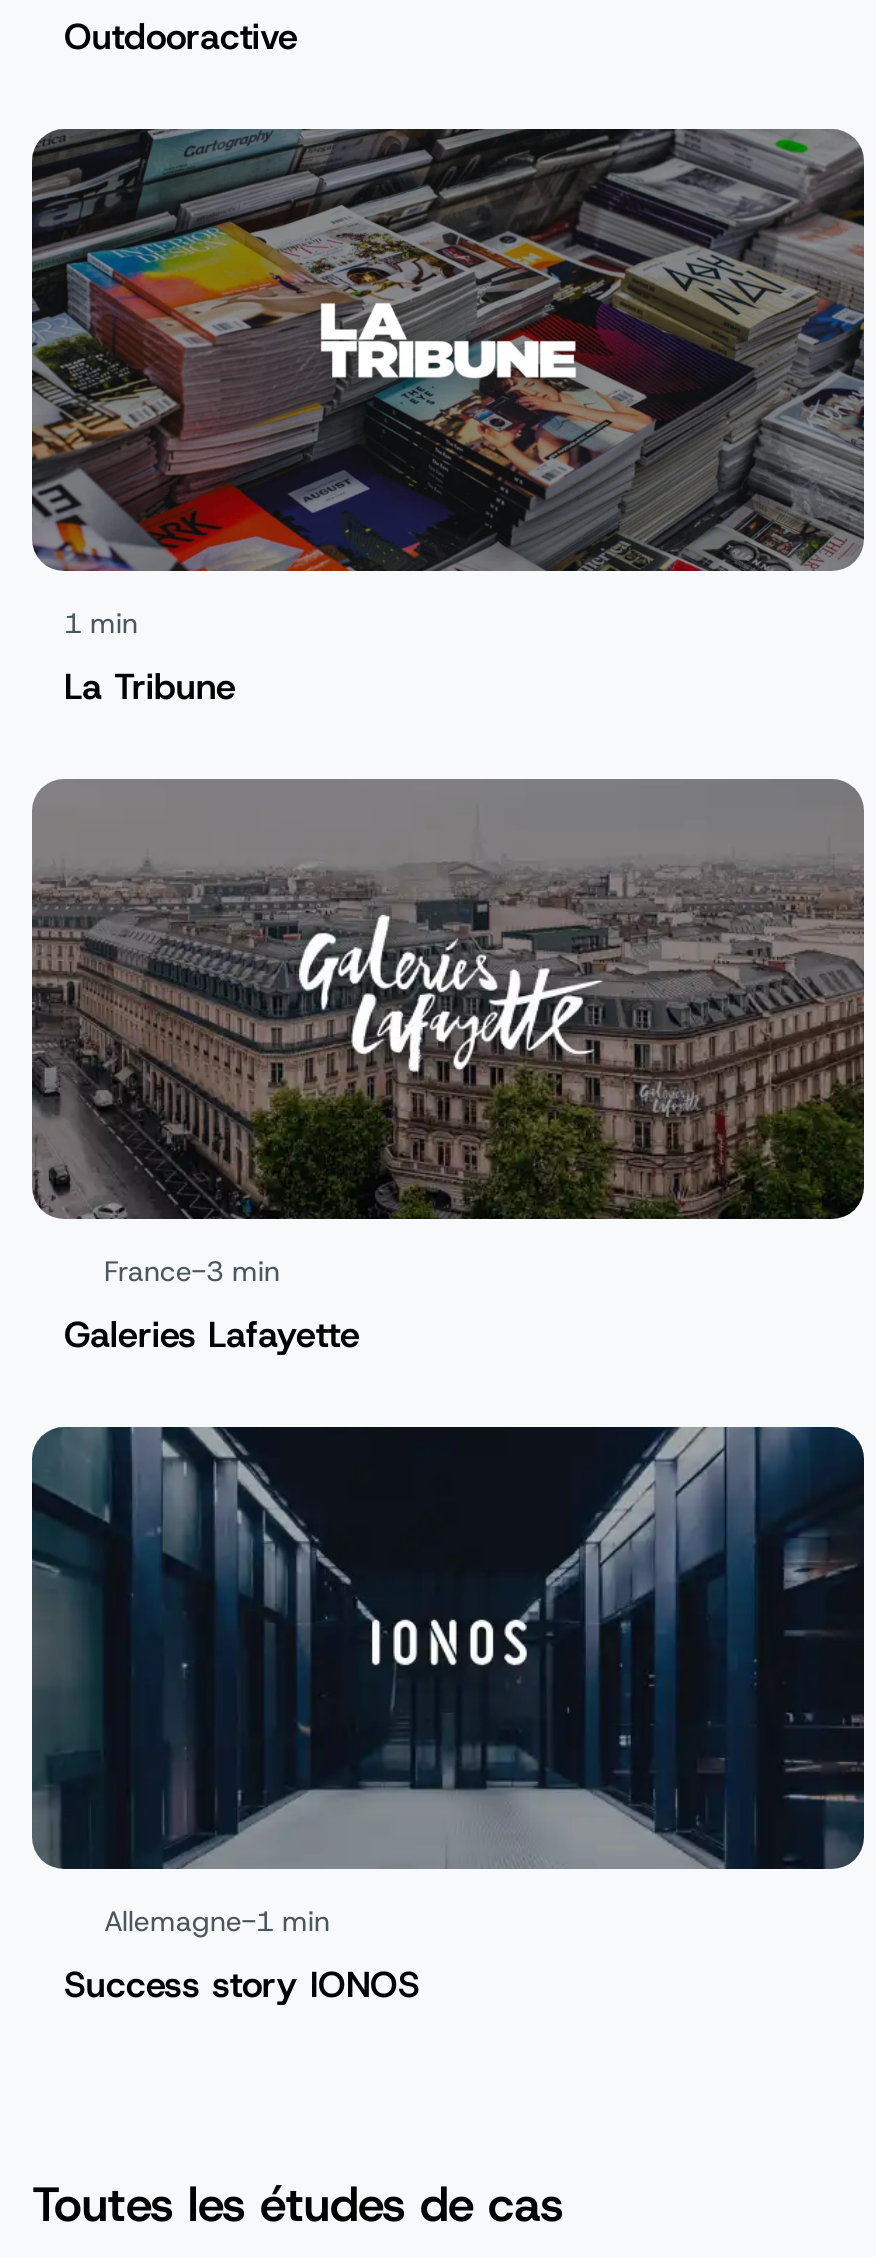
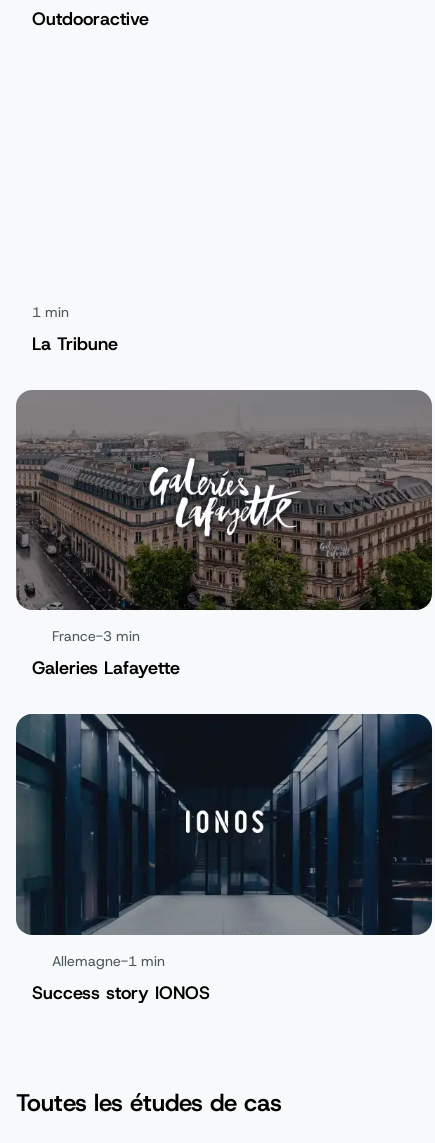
[30,127,866,573] [image] -> none

